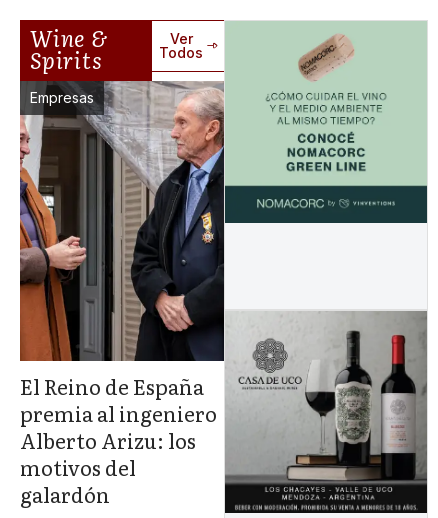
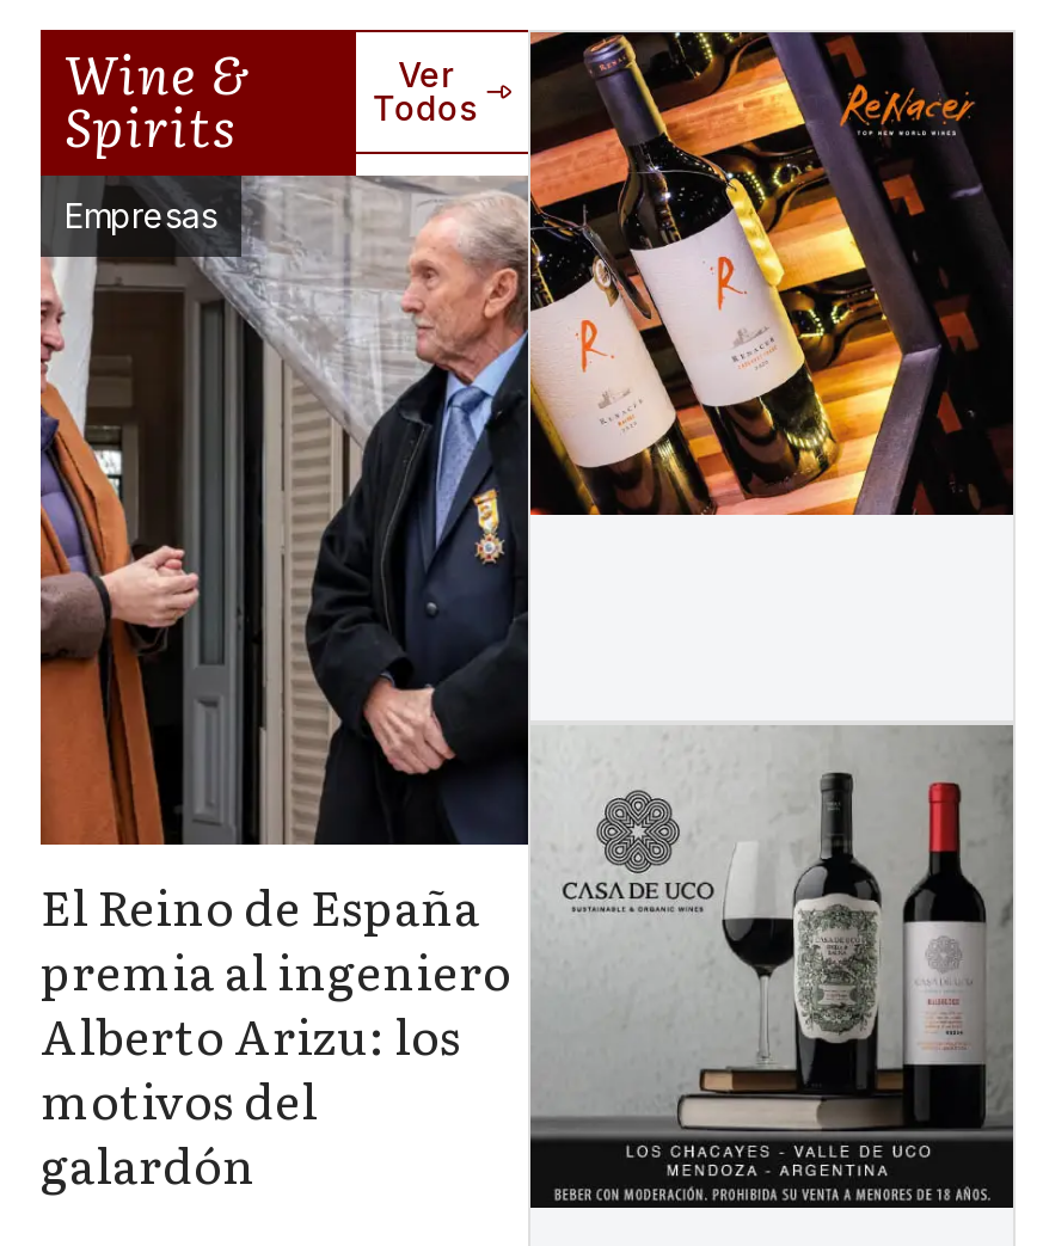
[224,21,427,224] [image] -> [528,30,1016,517] [image]

